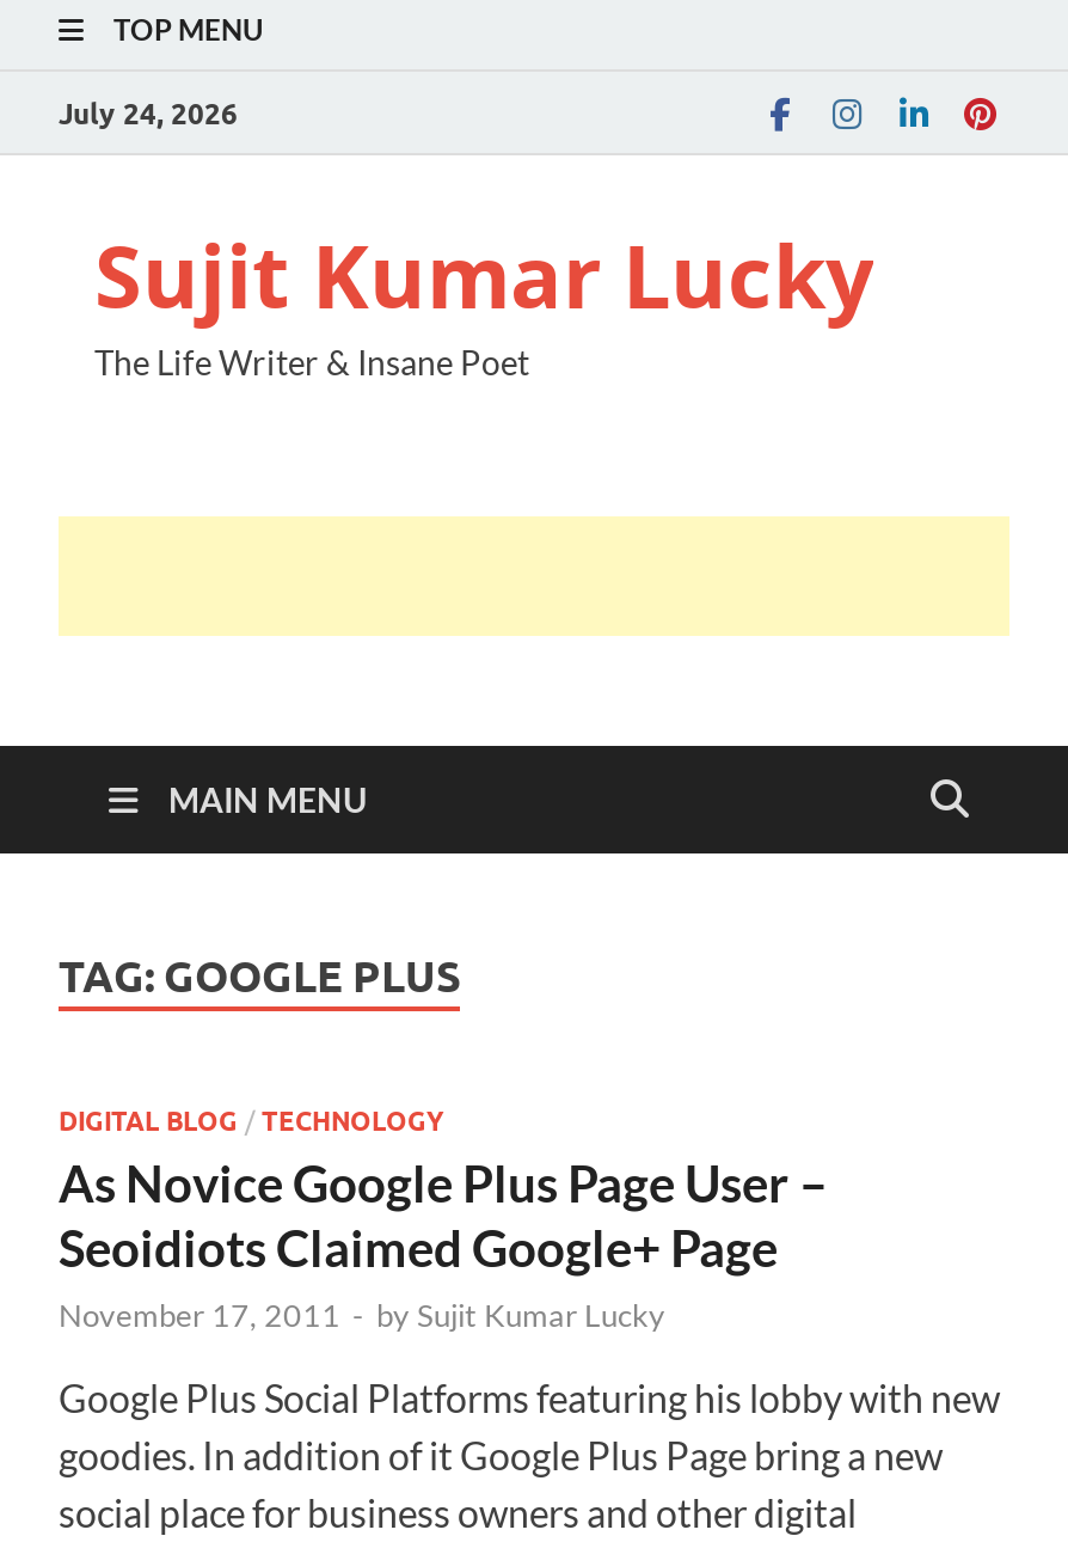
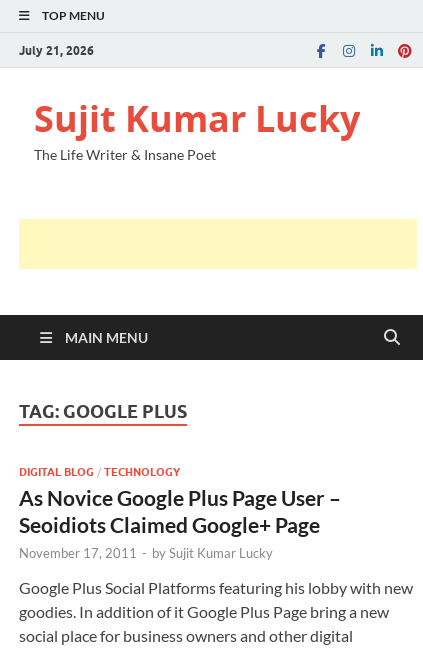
[59,94,238,130] July 24, 2026 -> [19,42,94,57] July 21, 2026

